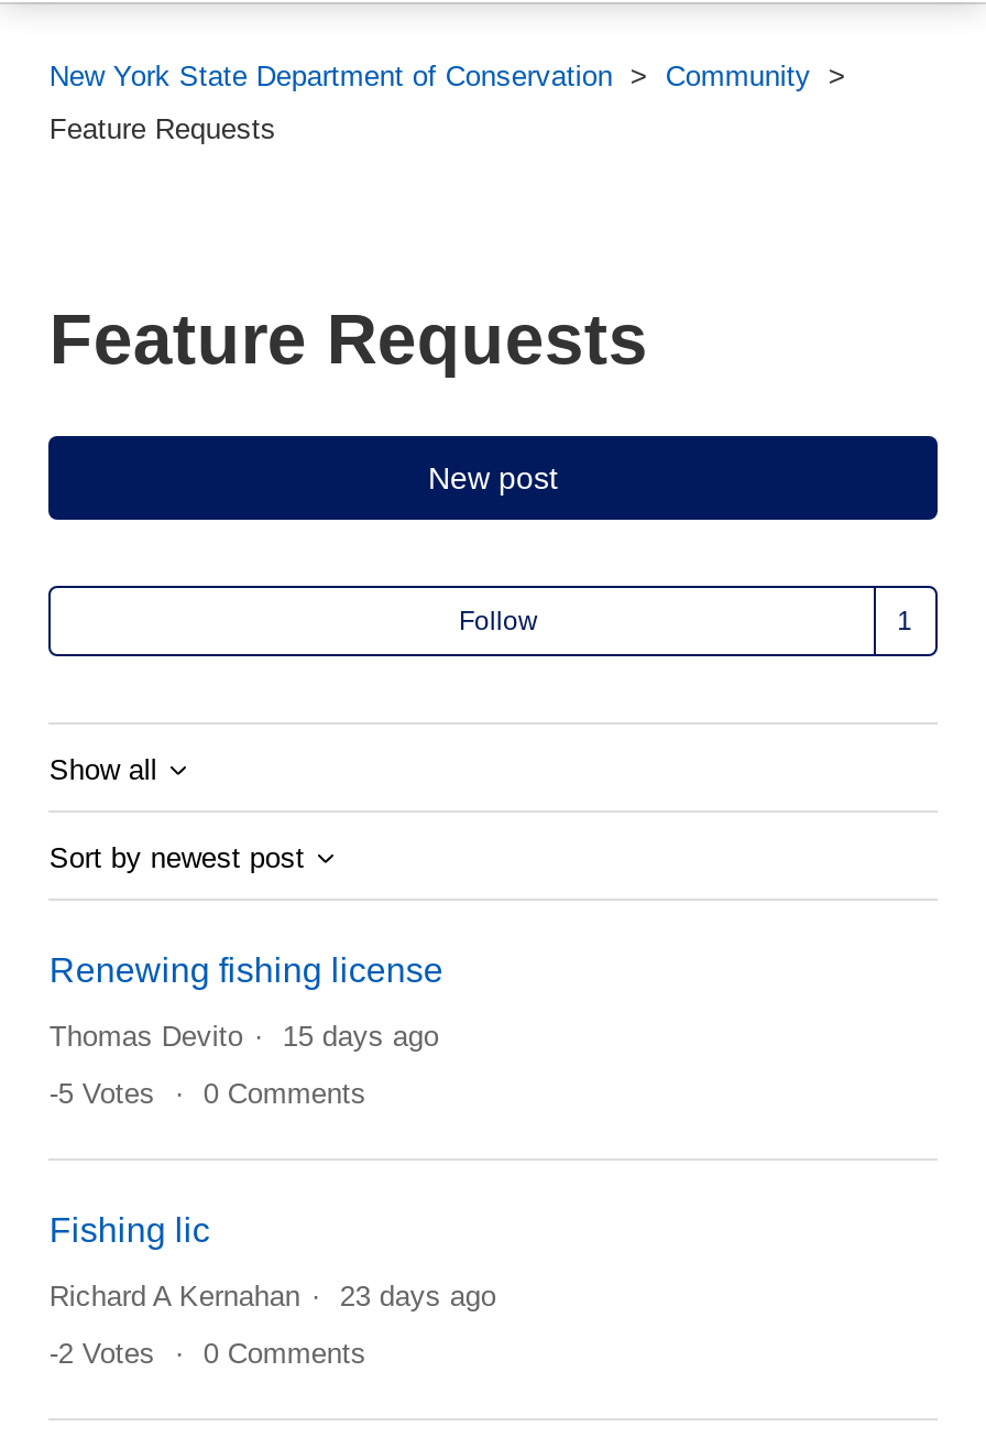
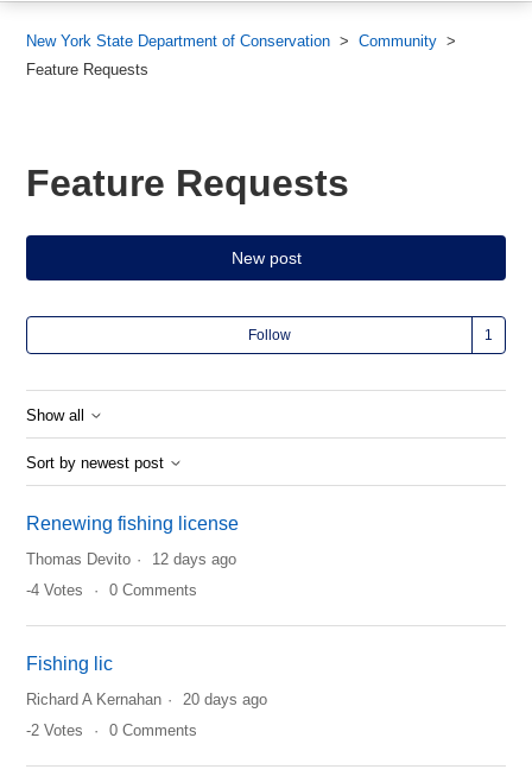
[49,1020,439,1053] Thomas Devito 15 days ago -> [27,550,237,568] Thomas Devito 12 days ago
[49,1077,366,1110] -5 Votes 0 Comments -> [27,581,198,599] -4 Votes 0 Comments
[49,1280,496,1313] Richard A Kernahan 23 days ago -> [27,690,268,708] Richard A Kernahan 20 days ago

